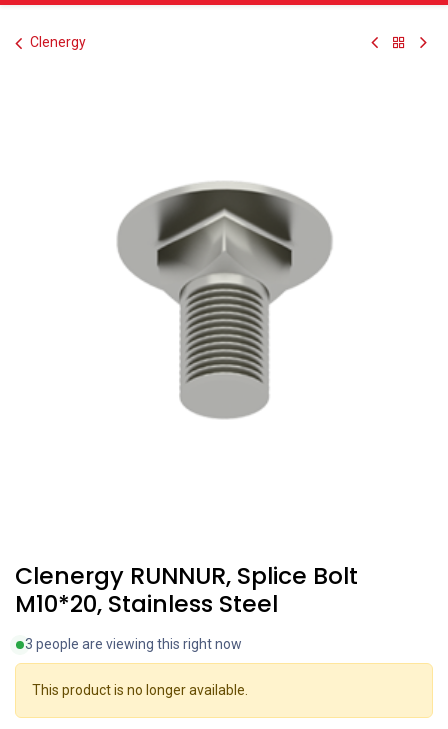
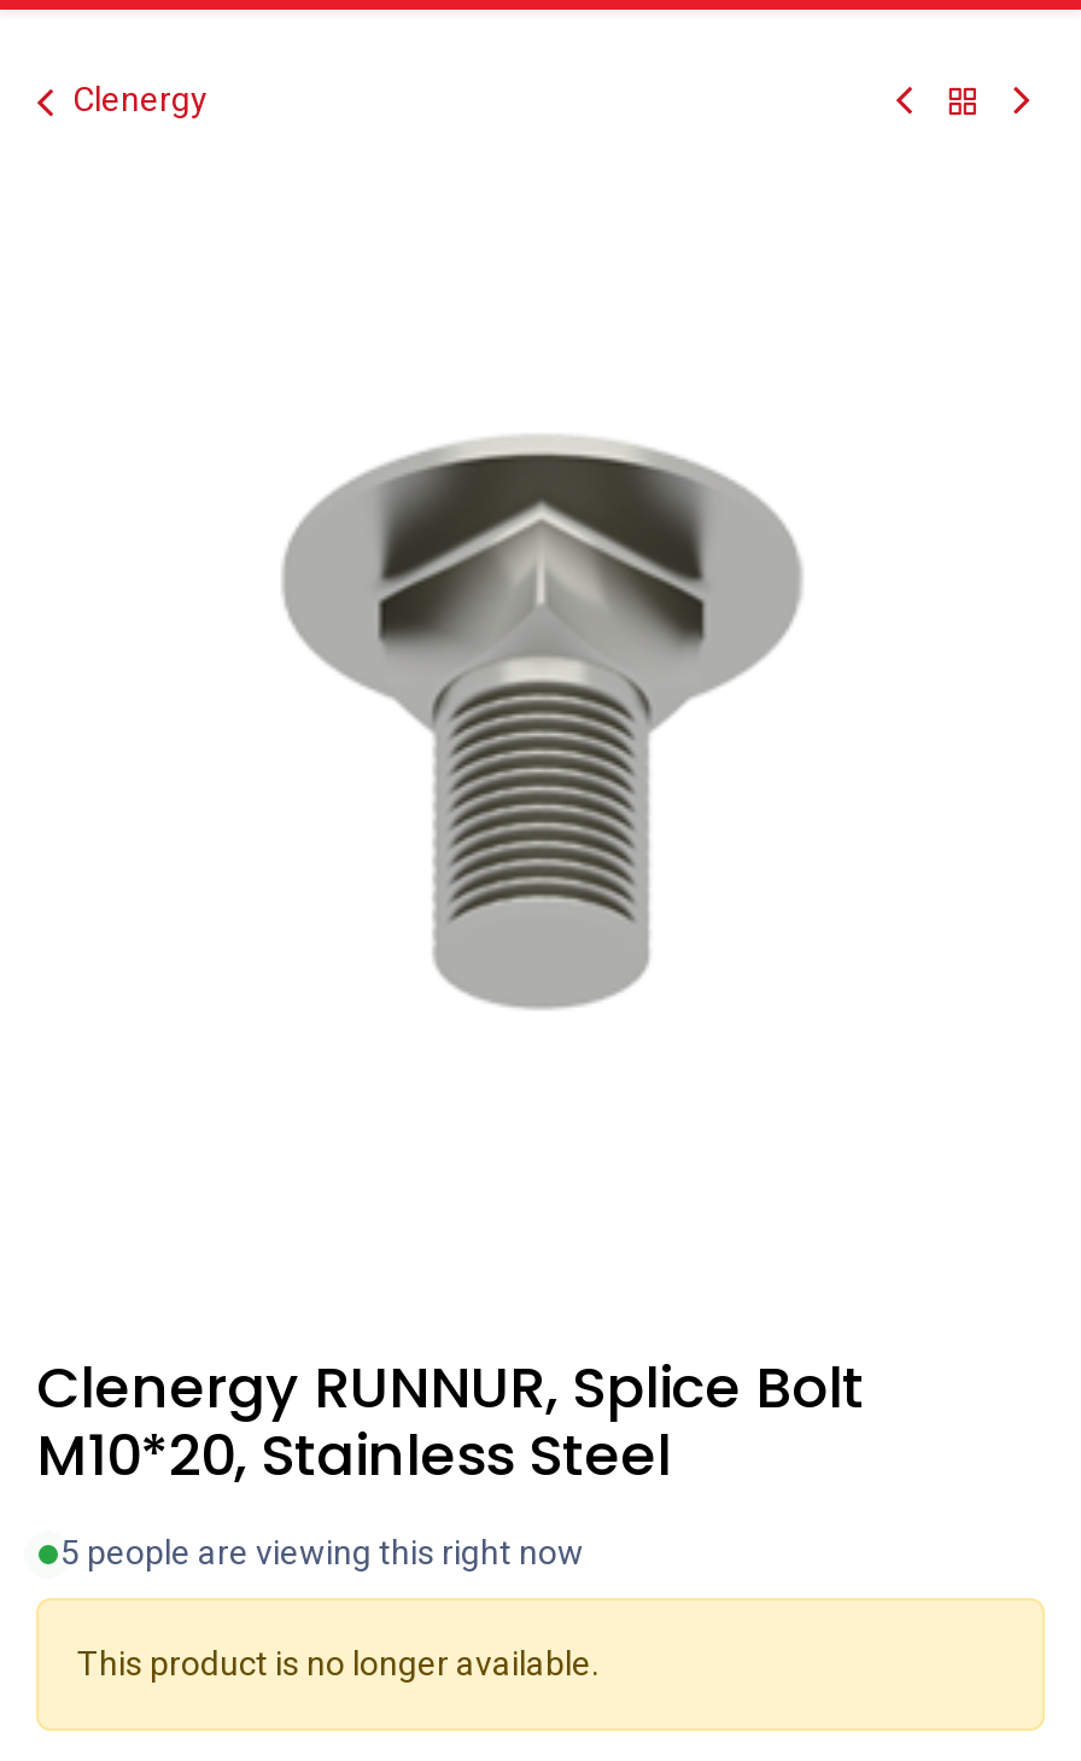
[25,636,242,652] 3 people are viewing this right now -> [60,1533,584,1572] 5 people are viewing this right now

